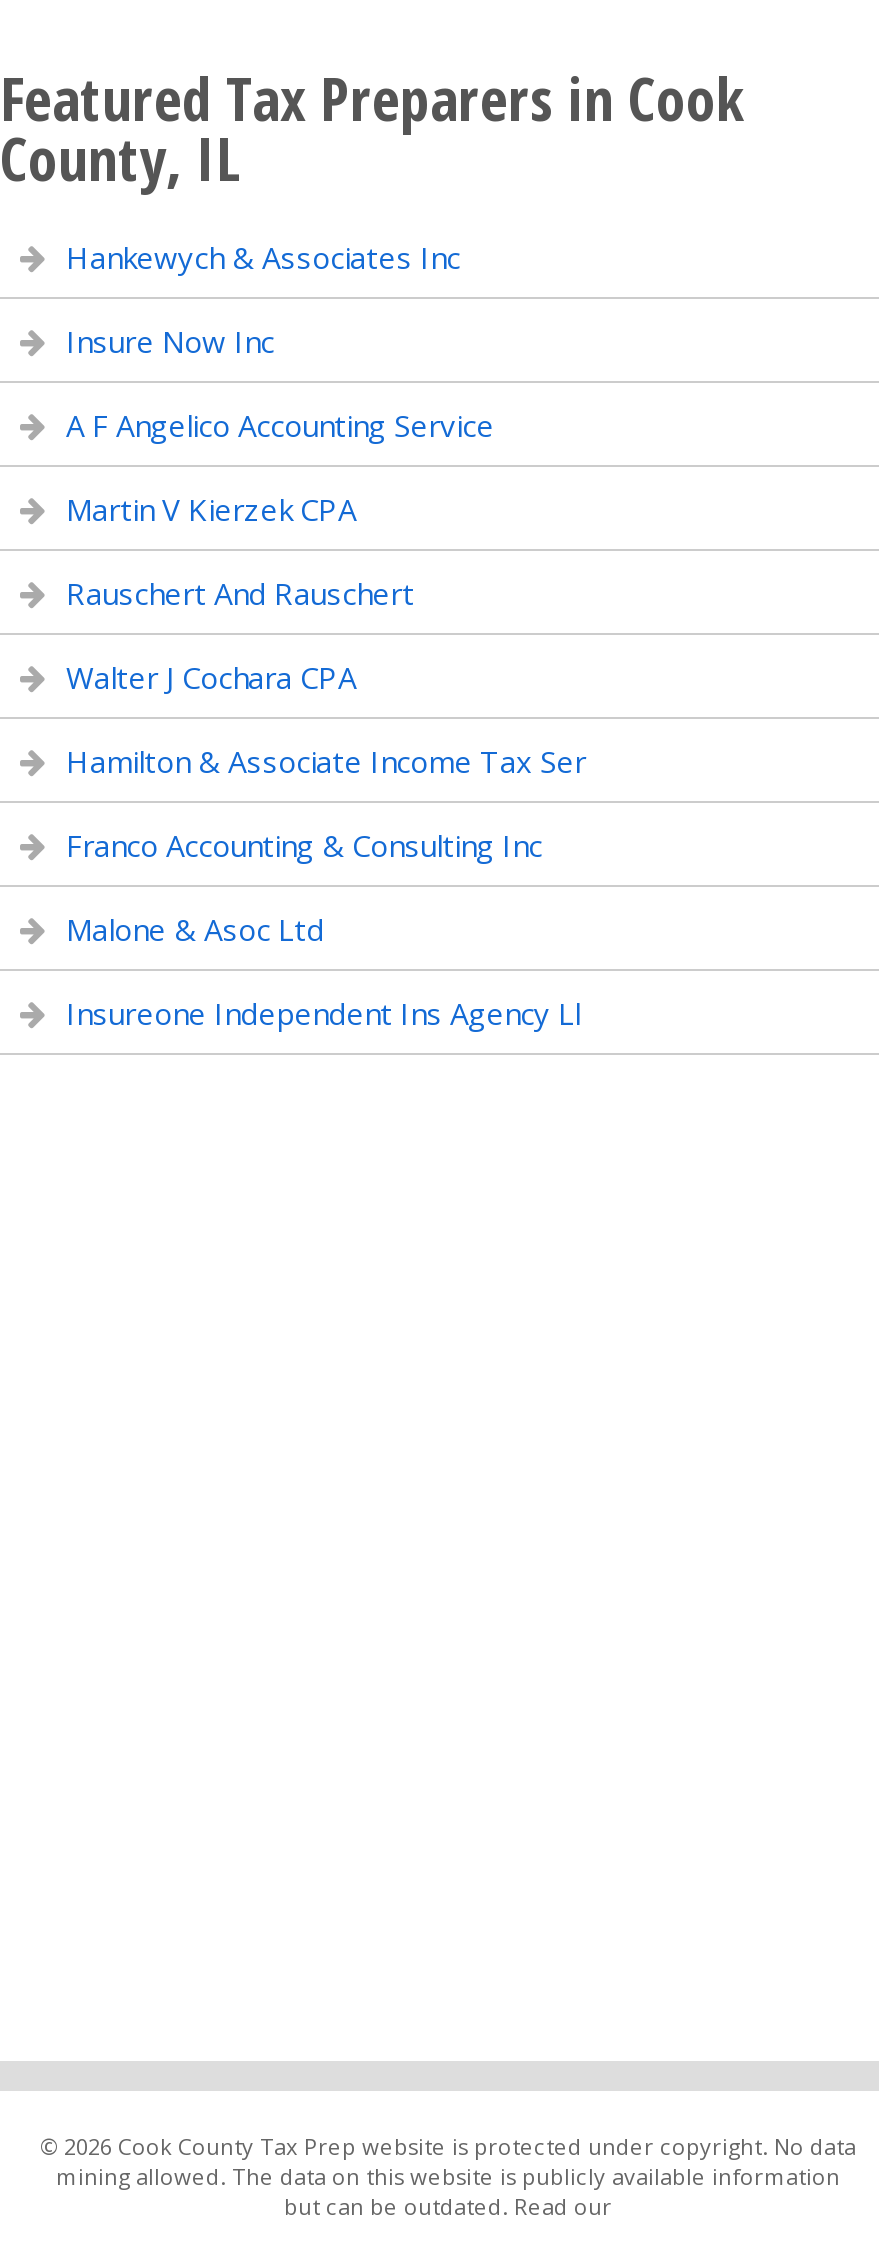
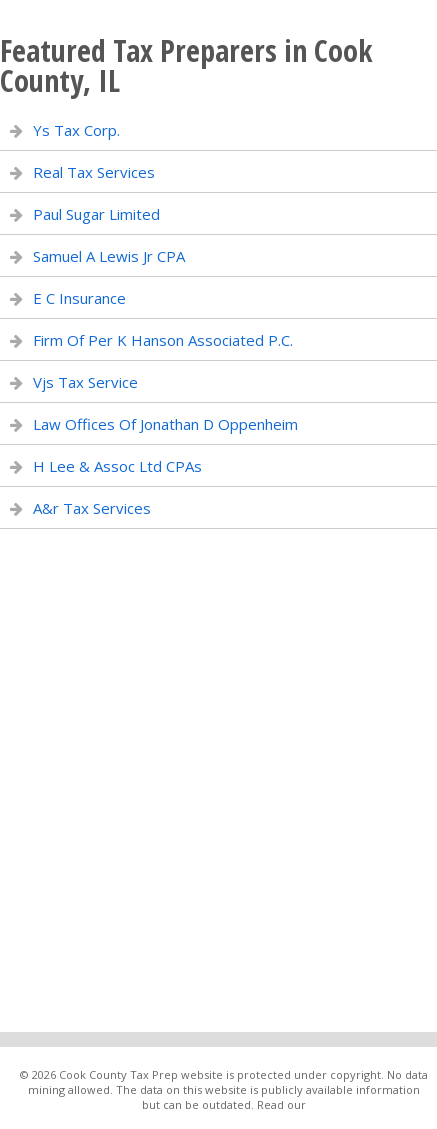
[66,237,460,277] Hankewych & Associates Inc -> [33,120,120,140] Ys Tax Corp.
[66,321,274,361] Insure Now Inc -> [33,162,155,182] Real Tax Services
[66,405,494,445] A F Angelico Accounting Service -> [33,204,160,224] Paul Sugar Limited
[66,489,356,529] Martin V Kierzek CPA -> [33,246,185,266] Samuel A Lewis Jr CPA
[66,573,414,613] Rauschert And Rauschert -> [33,288,126,308] E C Insurance
[66,657,356,697] Walter J Cochara CPA -> [33,330,293,350] Firm Of Per K Hanson Associated P.C.
[66,741,586,781] Hamilton & Associate Income Tax Ser -> [33,372,138,392] Vjs Tax Service
[66,825,542,865] Franco Accounting & Consulting Inc -> [33,414,298,434] Law Offices Of Jonathan D Oppenheim
[66,909,324,949] Malone & Asoc Ltd -> [33,456,202,476] H Lee & Assoc Ltd CPAs
[66,993,580,1033] Insureone Independent Ins Agency Ll -> [33,498,151,518] A&r Tax Services

